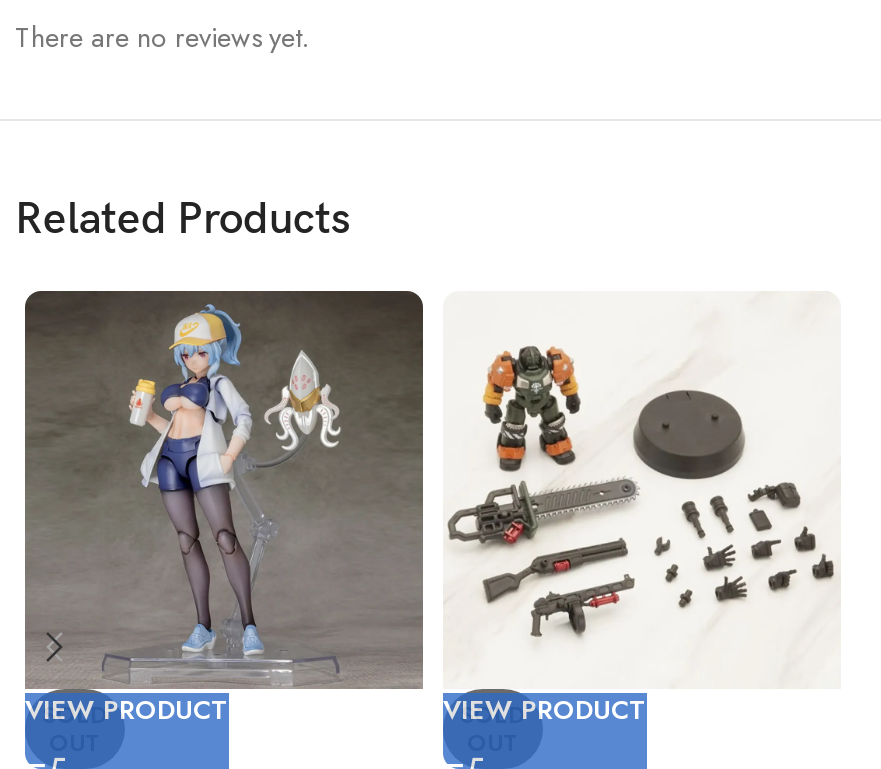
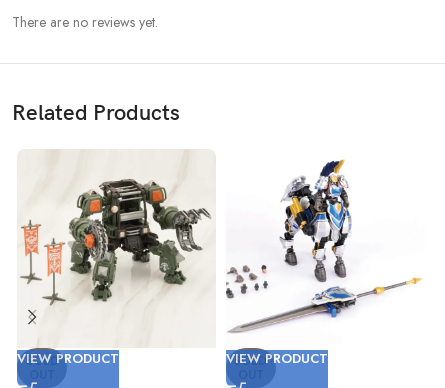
[23,289,425,691] [image] -> [17,149,216,347] [image]
[443,293,839,687] [image] -> [225,159,423,344] [image]

